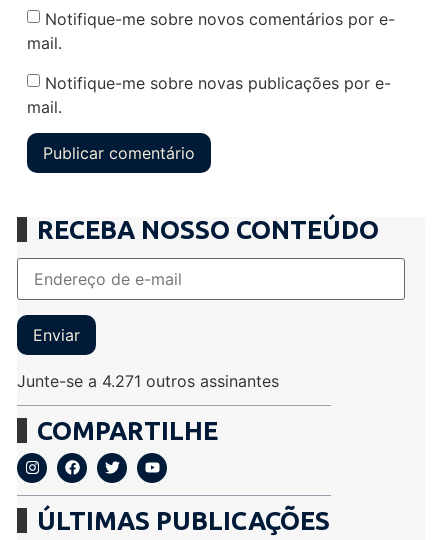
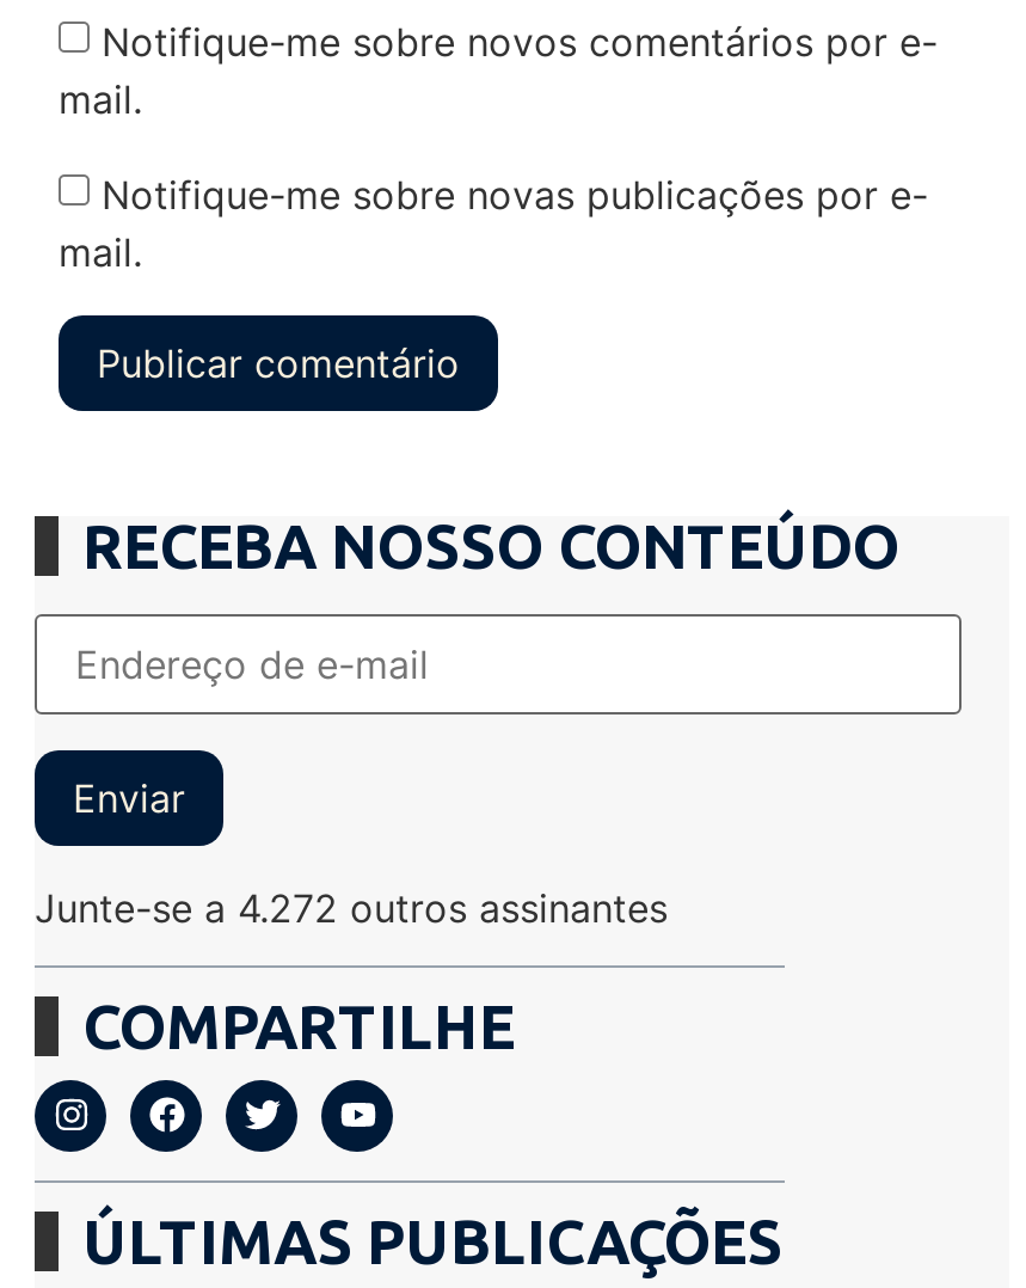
[17,371,279,391] Junte-se a 4.271 outros assinantes -> [35,884,668,932] Junte-se a 4.272 outros assinantes

